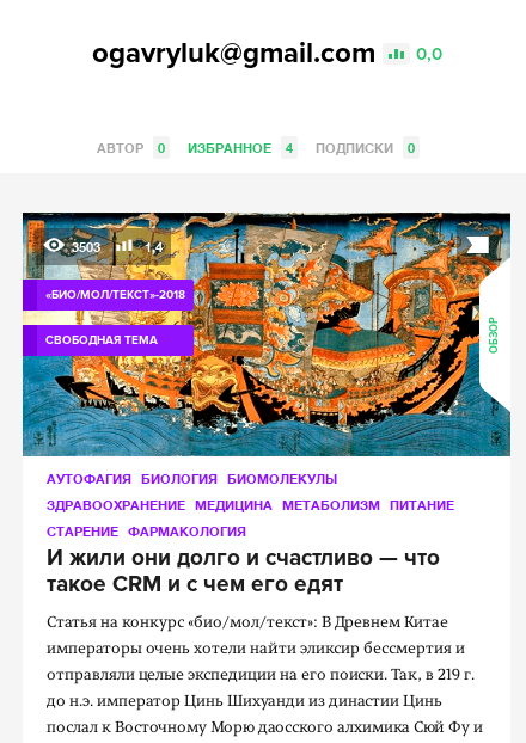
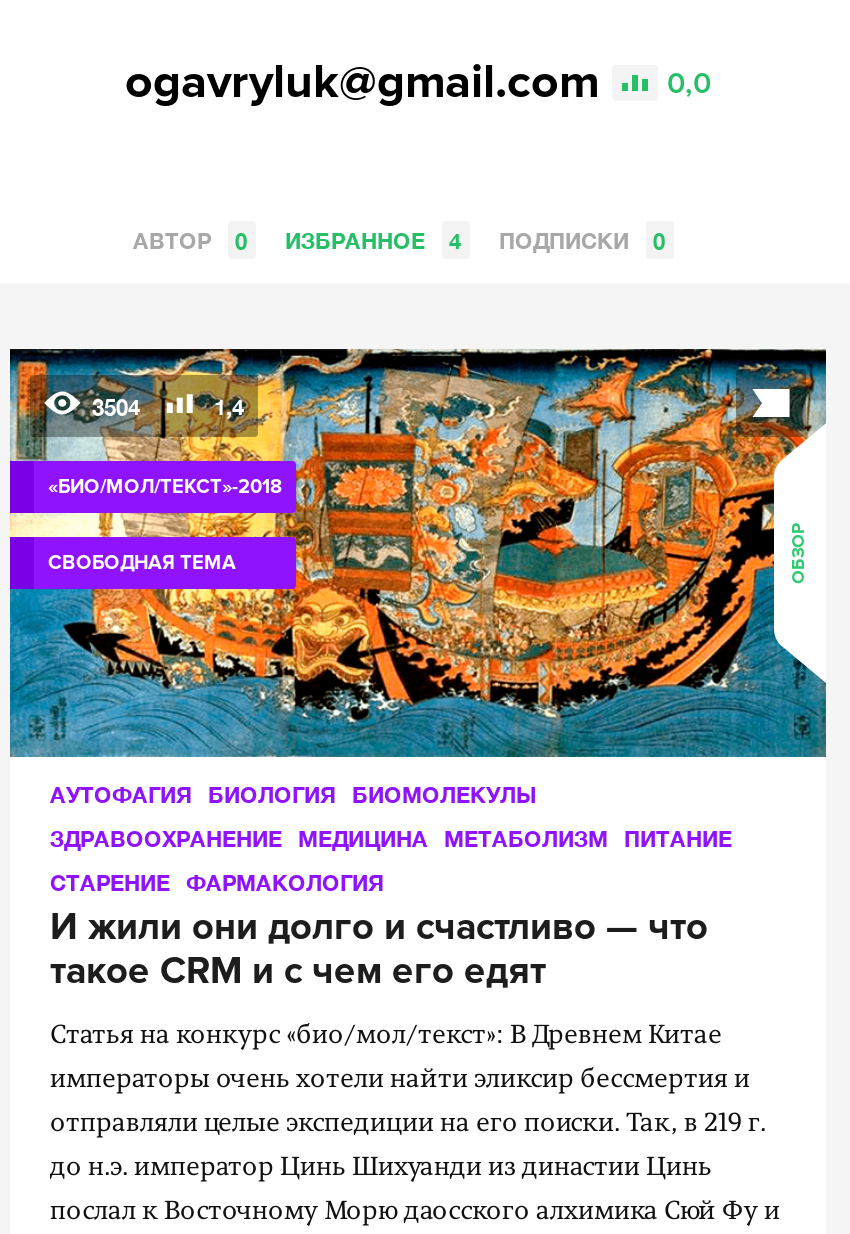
[72,239,100,255] 3503 -> [92,393,140,419] 3504

